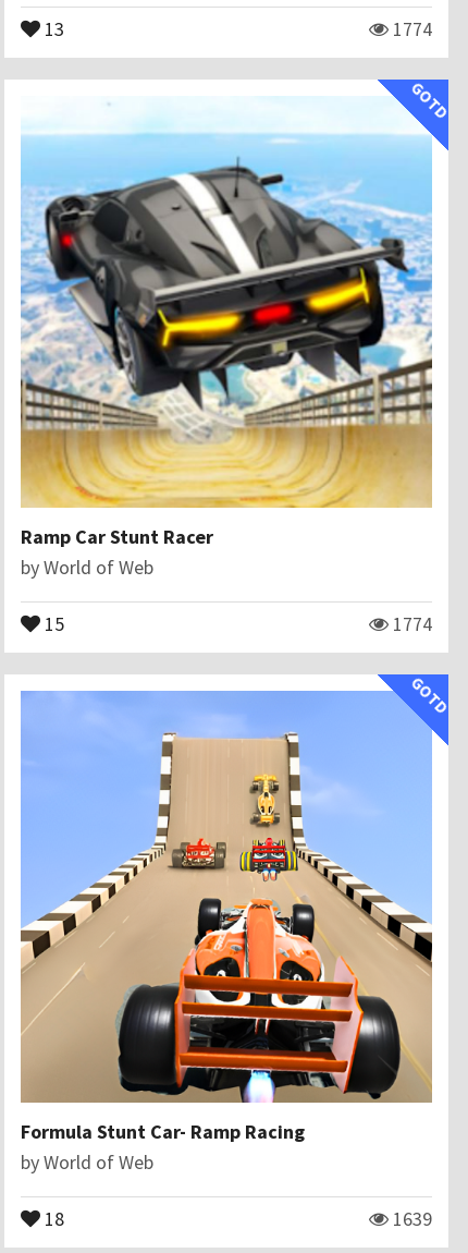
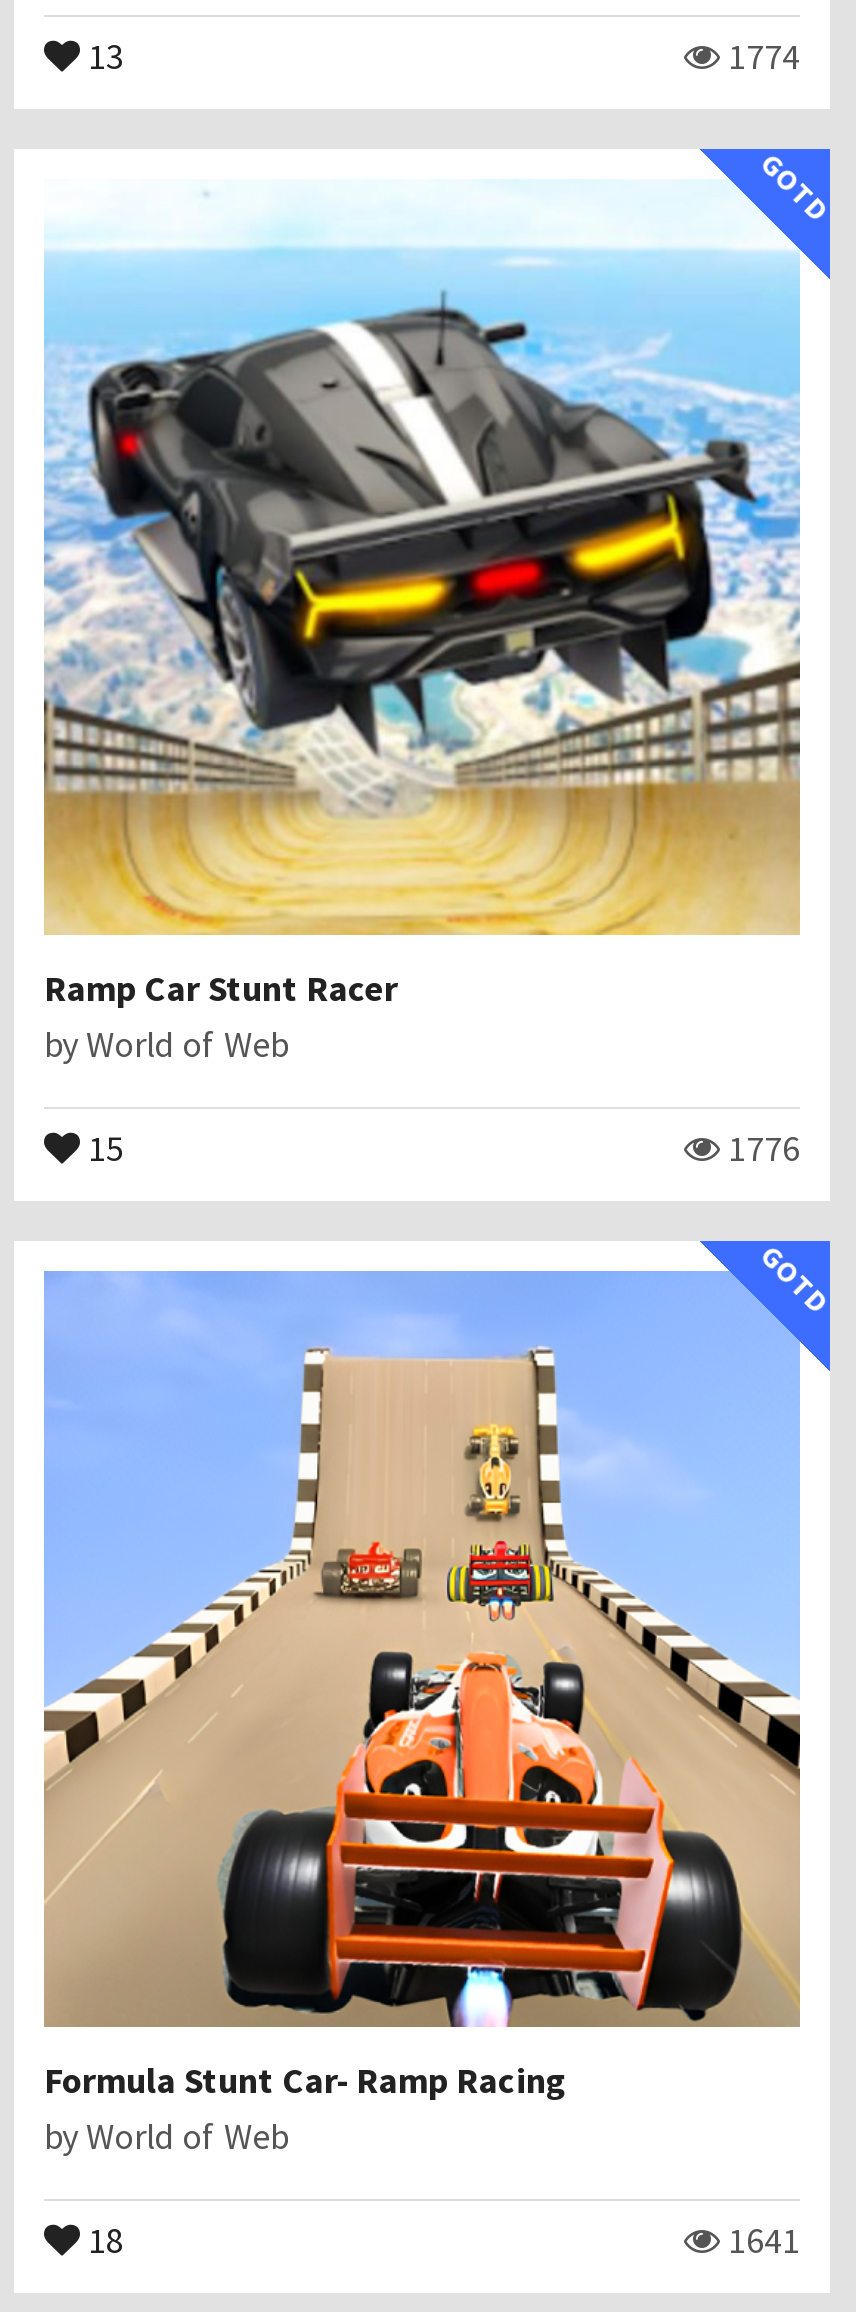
[389,611,432,636] 1774 -> [720,1125,800,1171] 1776
[389,1206,432,1231] 1639 -> [720,2217,800,2263] 1641

